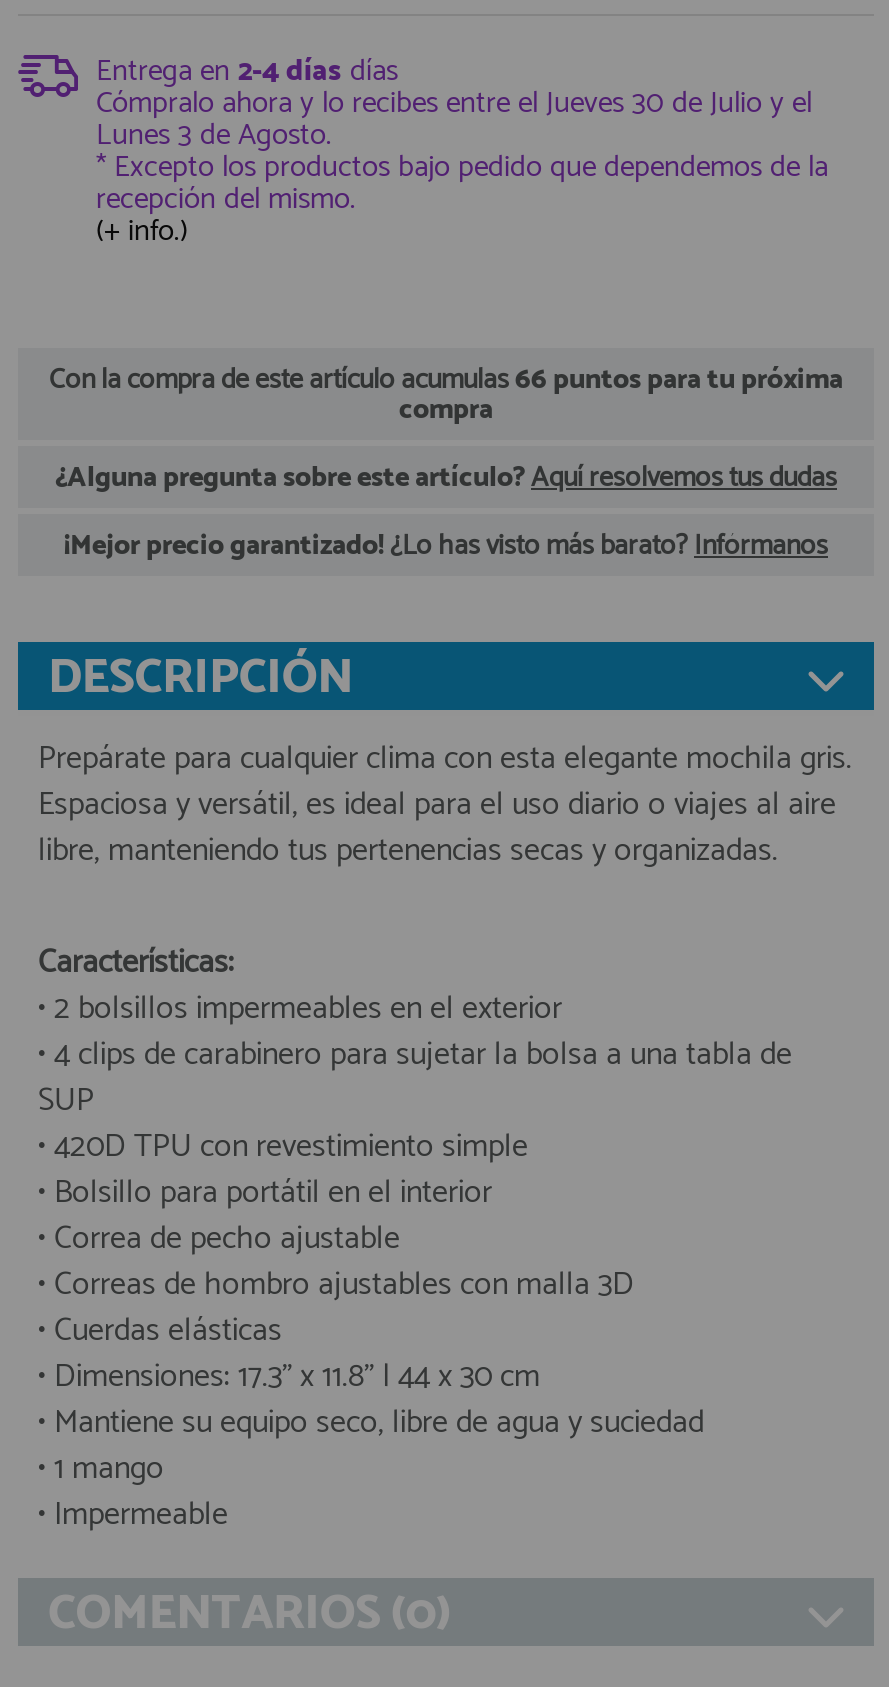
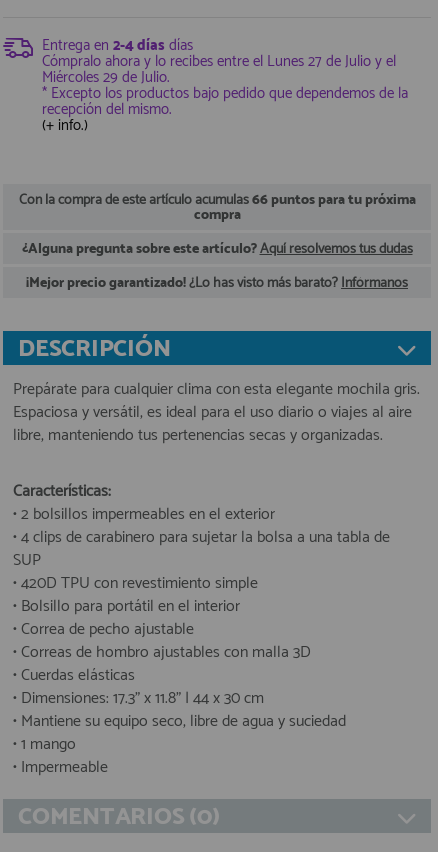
[96,79,812,129] Cómpralo ahora y lo recibes entre el Jueves 30 de Julio y el -> [42,49,396,74] Cómpralo ahora y lo recibes entre el Lunes 27 de Julio y el
[96,111,332,161] Lunes 3 de Agosto. -> [42,65,170,90] Miércoles 29 de Julio.

